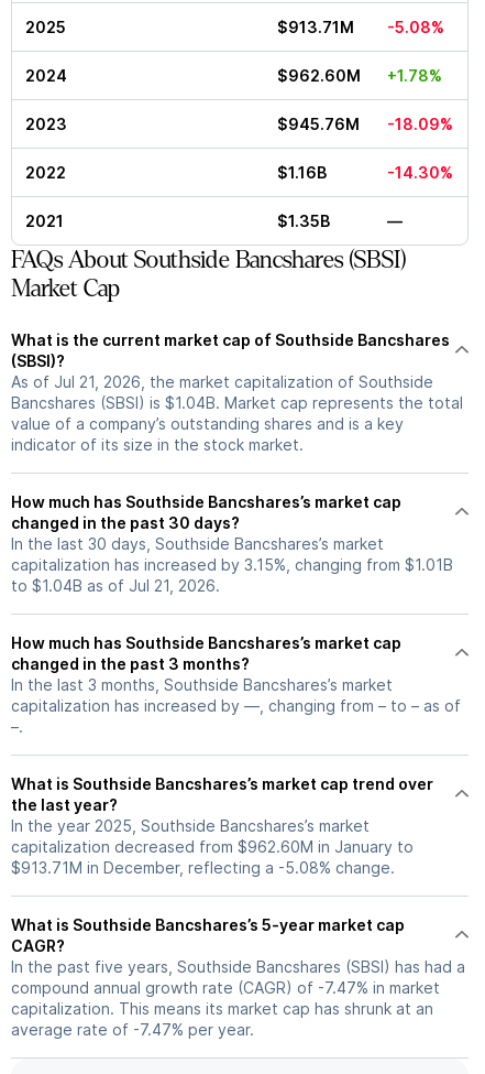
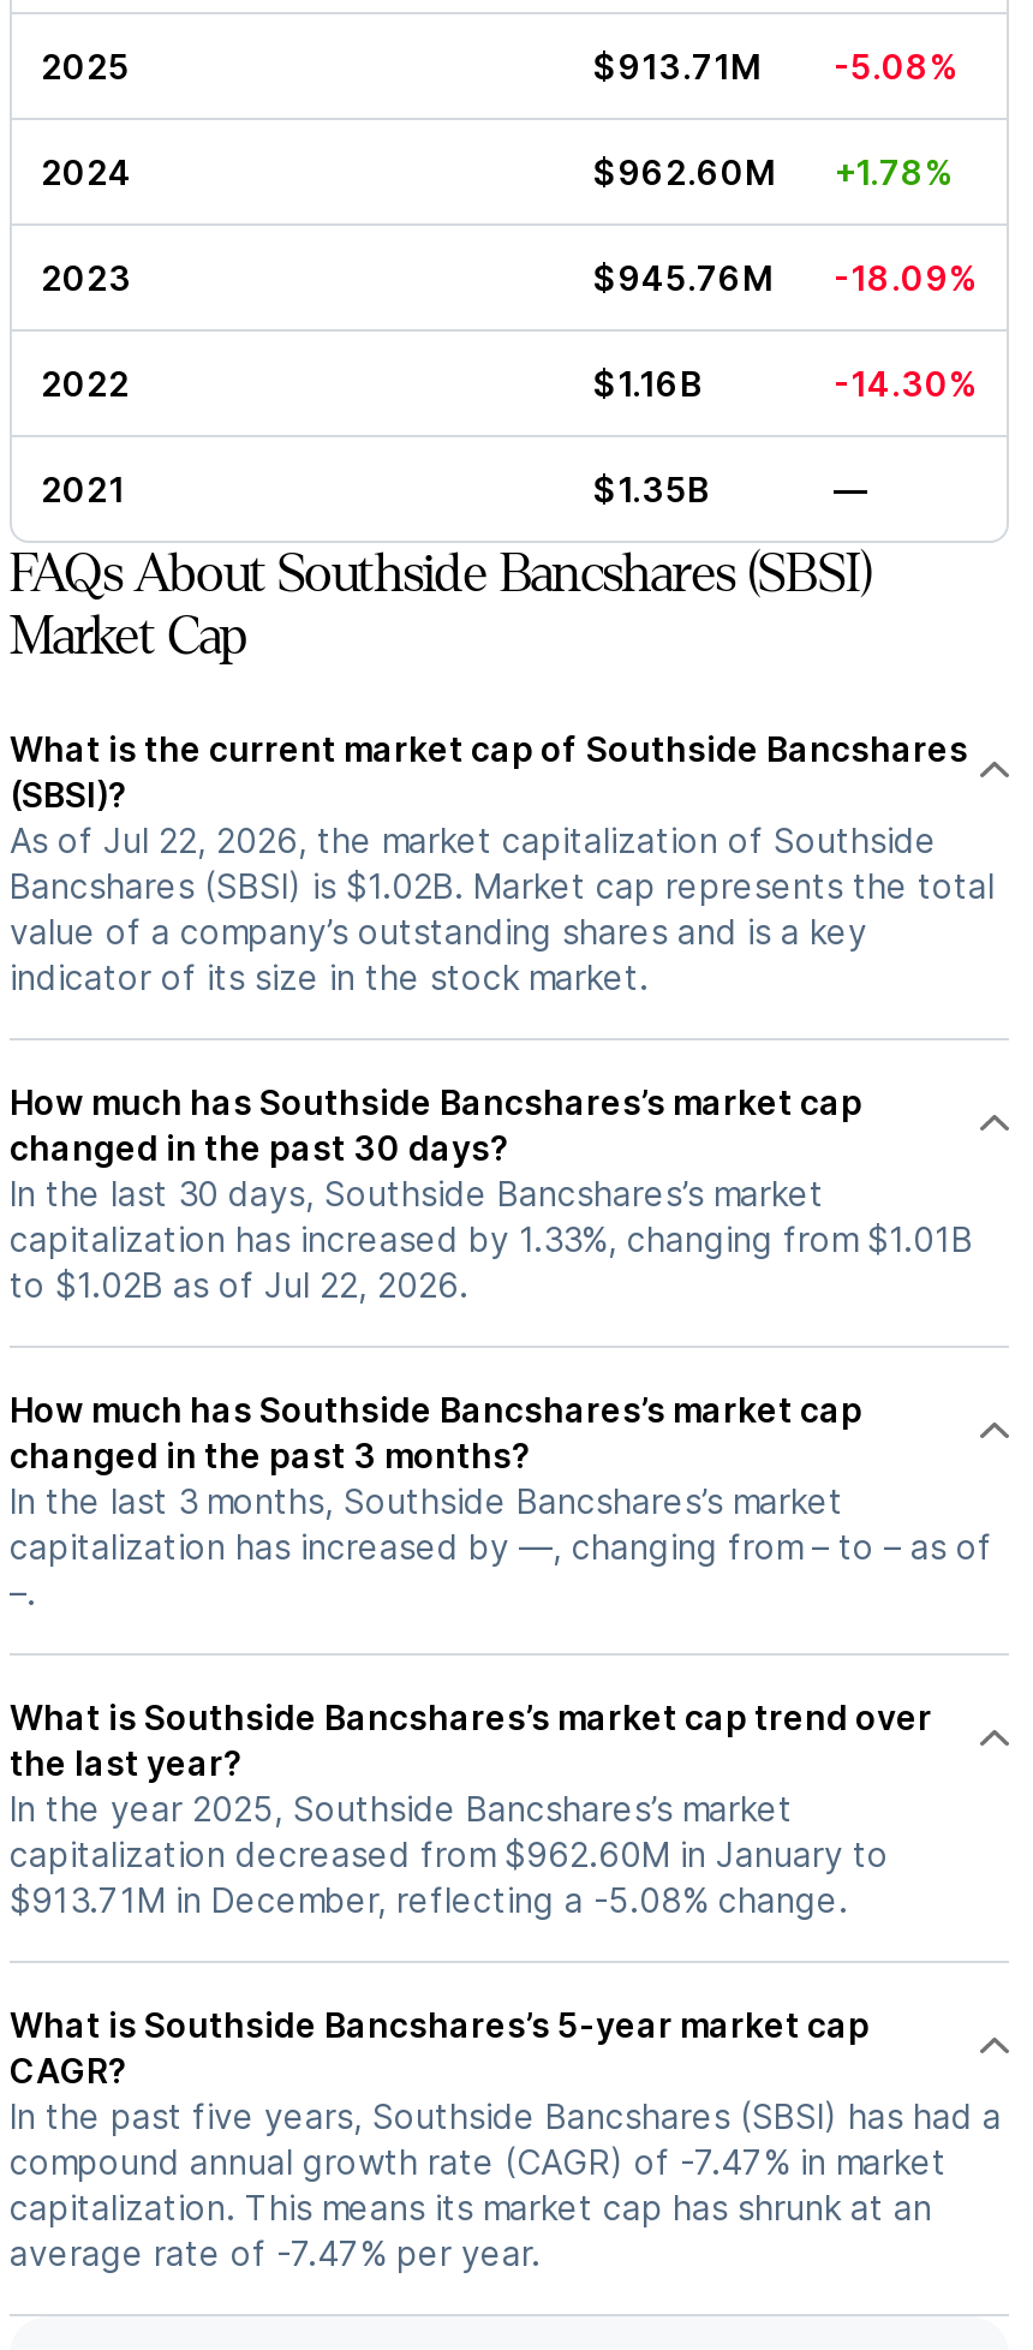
[11,372,433,391] As of Jul 21, 2026, the market capitalization of Southside -> [10,819,937,860] As of Jul 22, 2026, the market capitalization of Southside
[11,393,463,412] Bancshares (SBSI) is $1.04B. Market cap represents the total -> [10,865,995,906] Bancshares (SBSI) is $1.02B. Market cap represents the total
[11,555,453,574] capitalization has increased by 3.15%, changing from $1.01B -> [10,1218,973,1259] capitalization has increased by 1.33%, changing from $1.01B
[11,576,220,595] to $1.04B as of Jul 21, 2026. -> [10,1264,468,1305] to $1.02B as of Jul 22, 2026.

